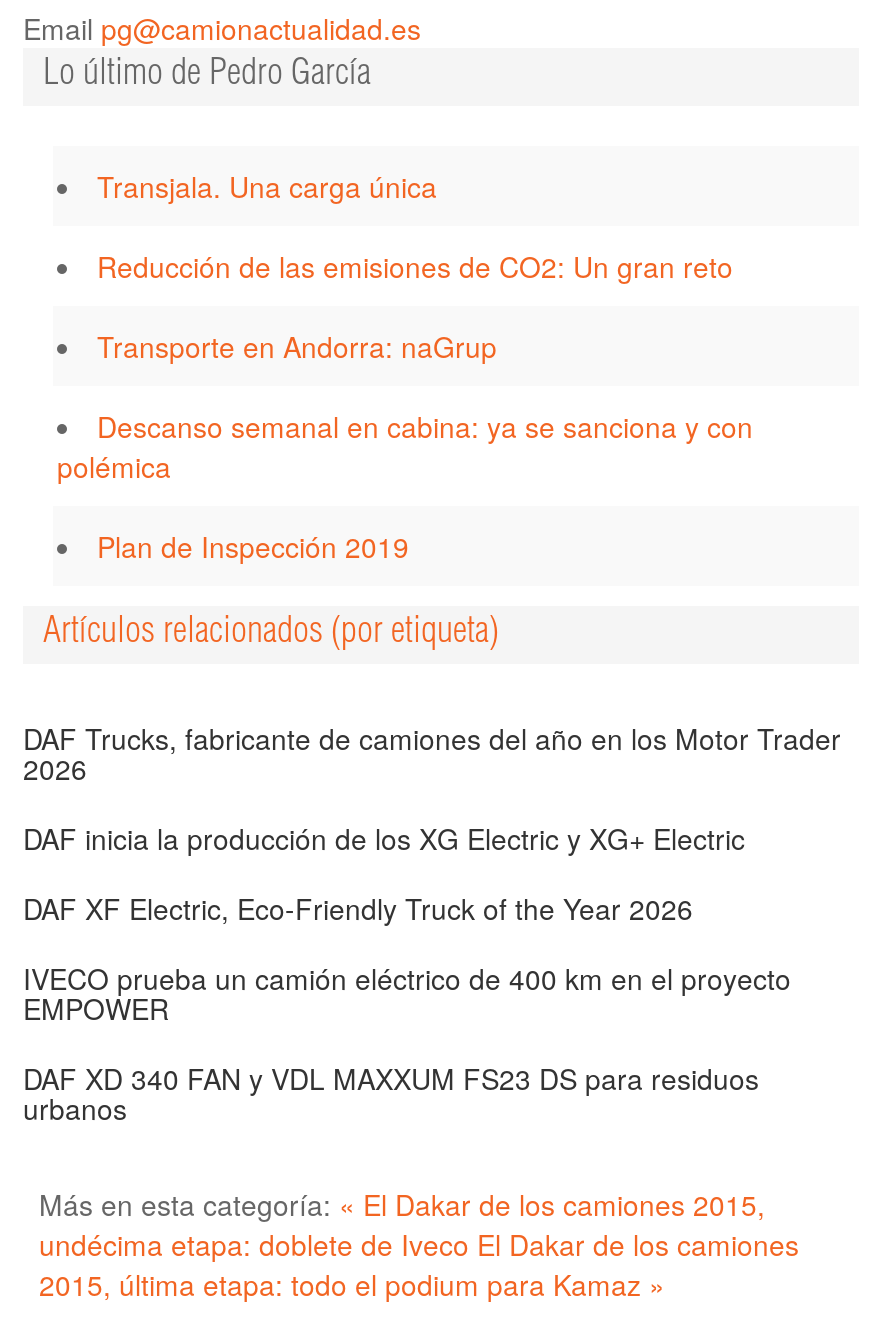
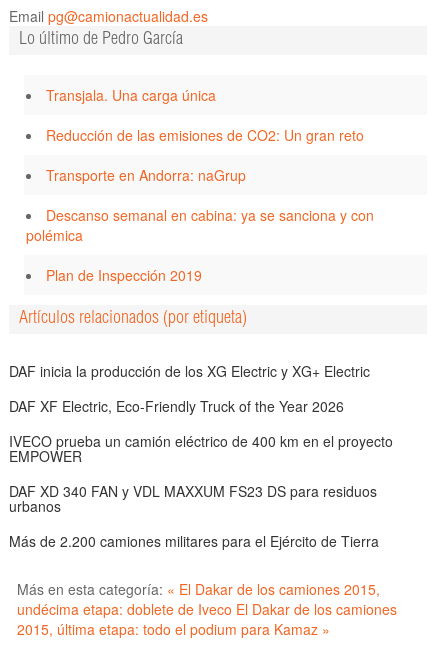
[23,718,841,788] DAF Trucks, fabricante de camiones del año en los Motor Trader | 2026 -> none
moved [23,818,791,1128] -> [9,361,393,516]: DAF inicia la producción de los XG Electric y XG+ Electric | DAF XF Electric, Eco-Friendly Truck of the Year 2026 | IVECO prueba un camión eléctrico de 400 km en el proyecto | EMPOWER | DAF XD 340 FAN y VDL MAXXUM FS23 DS para residuos | urbanos
none -> [9,531,379,551] Más de 2.200 camiones militares para el Ejército de Tierra

